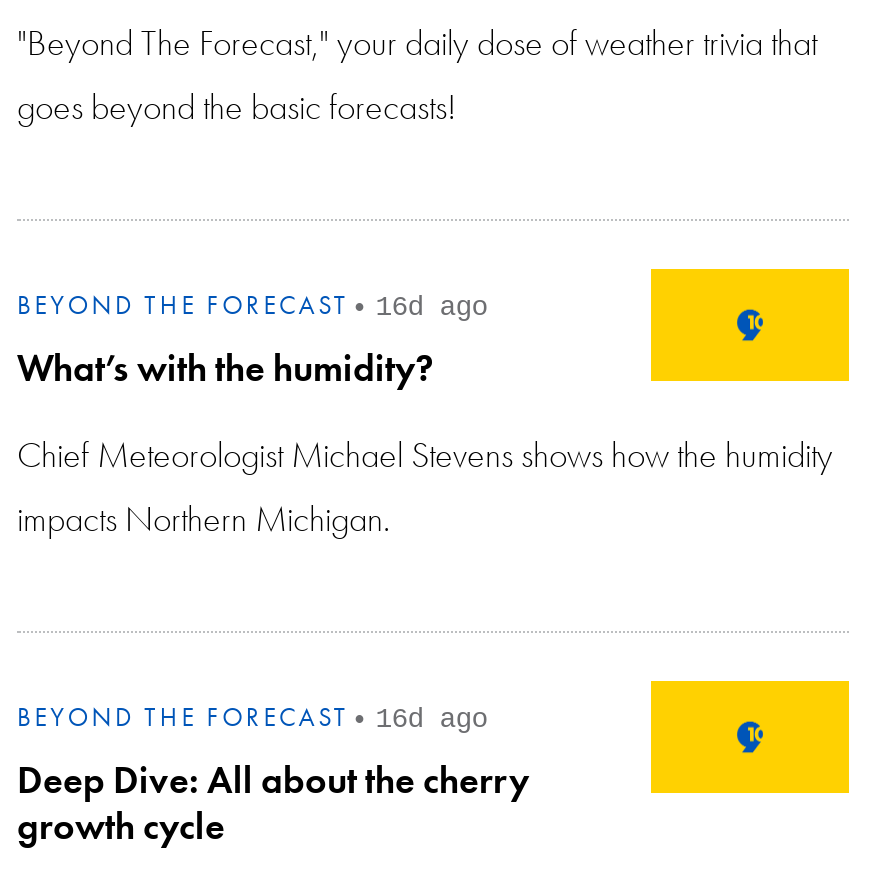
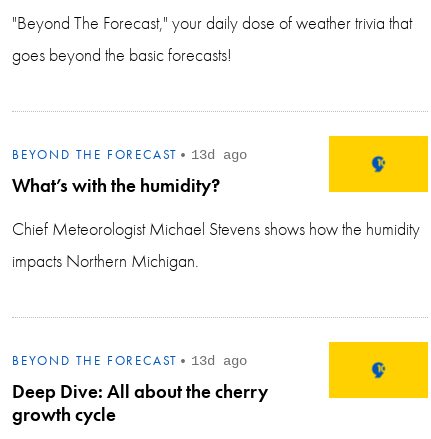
[17,269,487,345] BEYOND THE FORECAST · 16d ago -> [12,136,247,174] BEYOND THE FORECAST · 13d ago
[17,681,487,757] BEYOND THE FORECAST · 16d ago -> [12,342,247,380] BEYOND THE FORECAST · 13d ago

